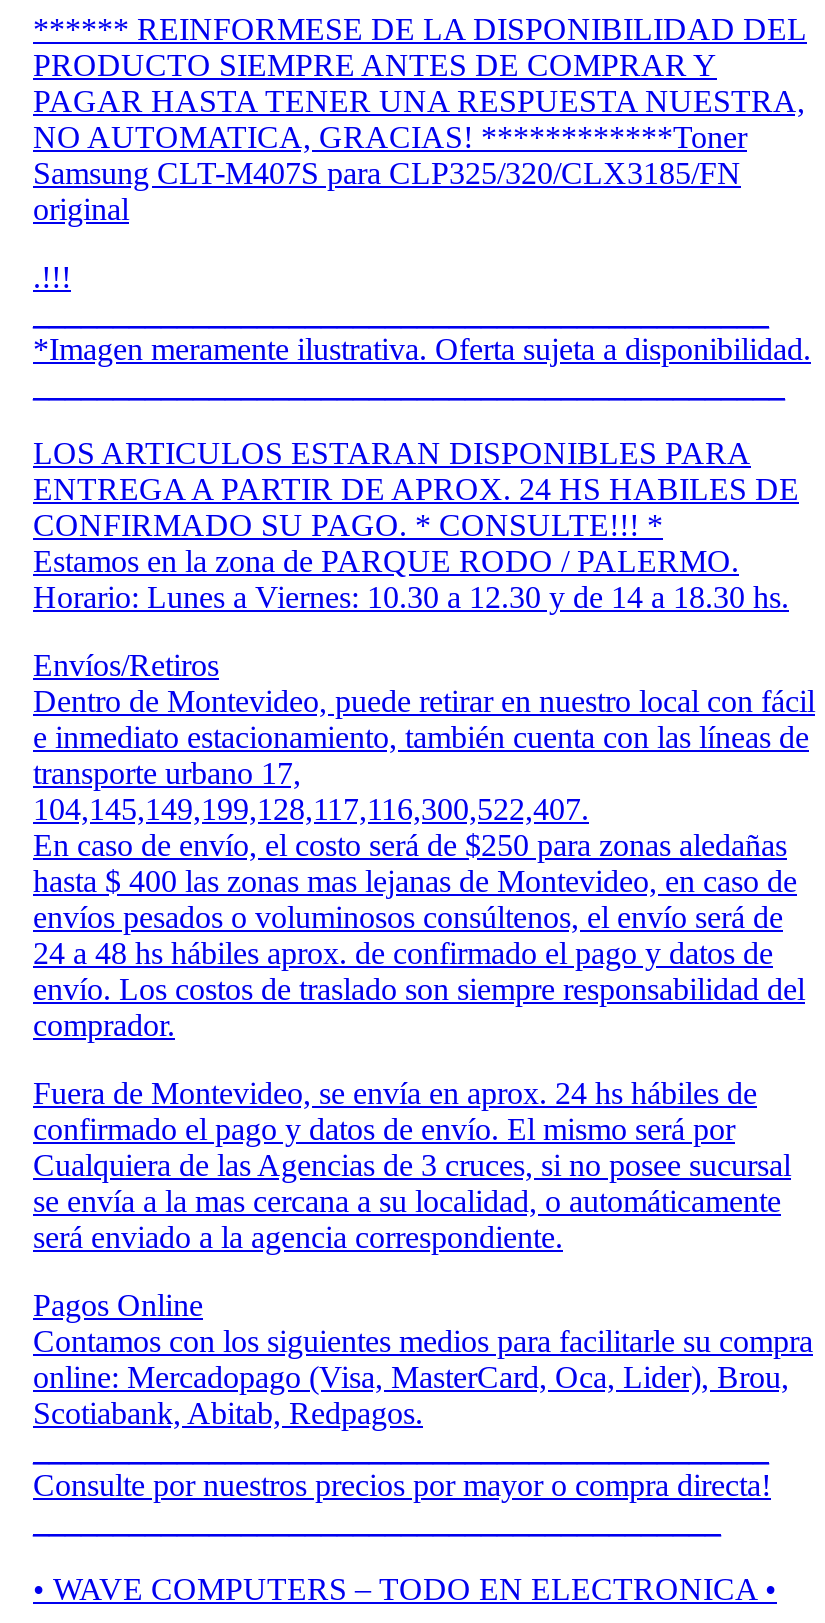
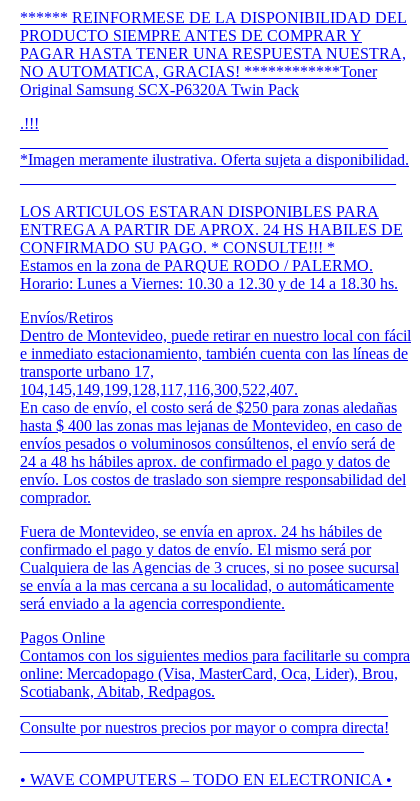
[33,155,741,225] Samsung CLT-M407S para CLP325/320/CLX3185/FN | original -> [20,81,299,98] Original Samsung SCX-P6320A Twin Pack

